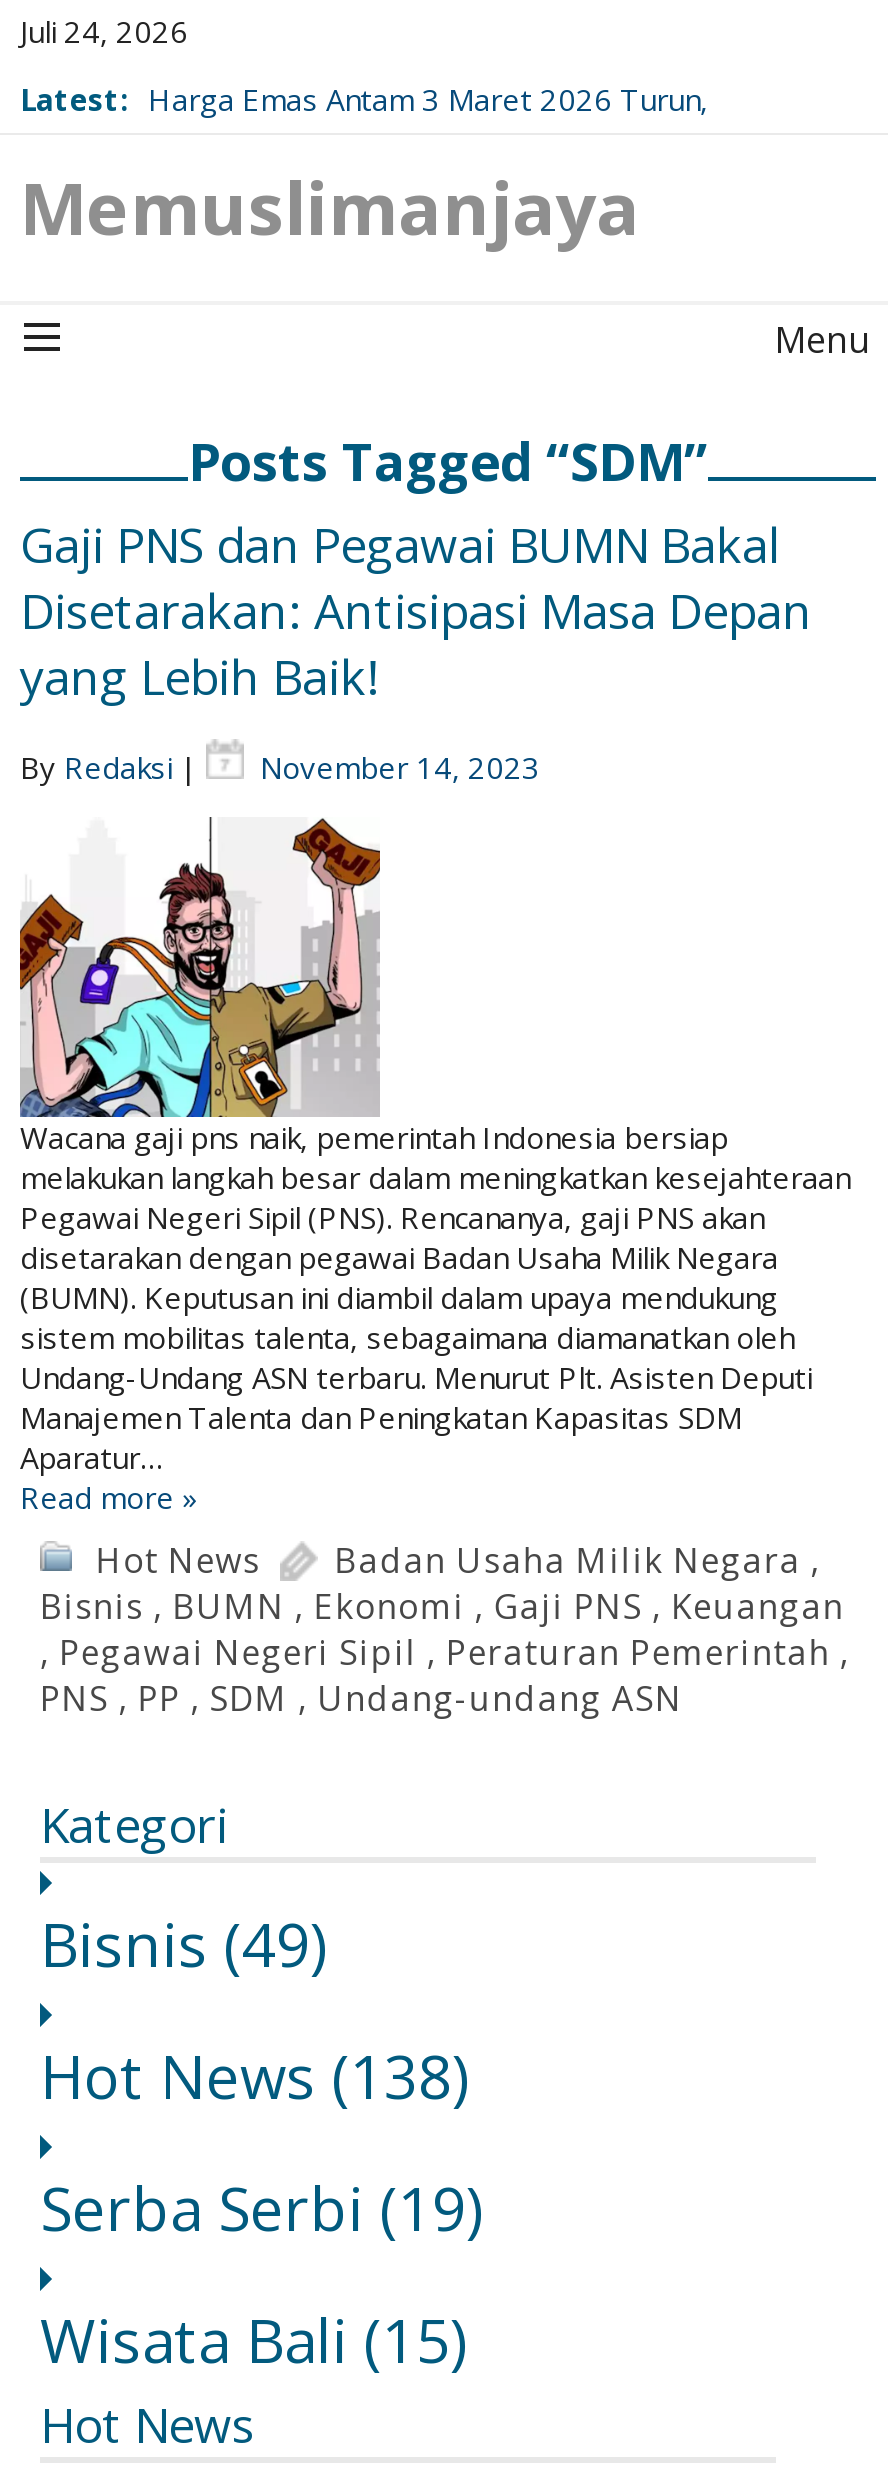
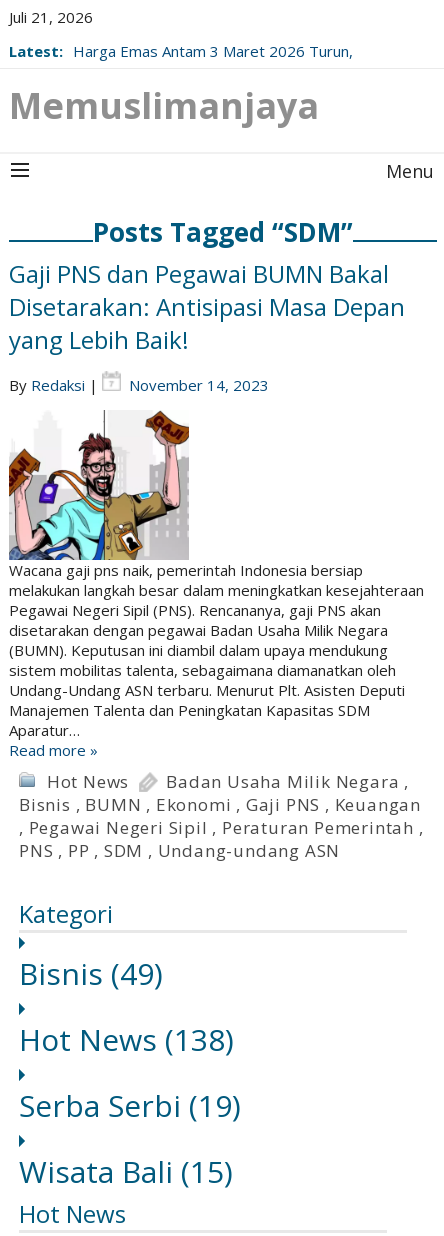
[20,11,188,51] Juli 24, 2026 -> [9,7,93,27] Juli 21, 2026

